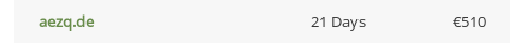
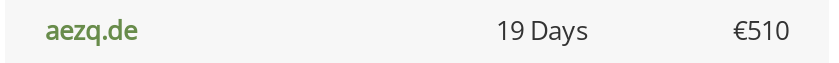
[310,11,365,32] 21 Days -> [496,12,588,48] 19 Days

